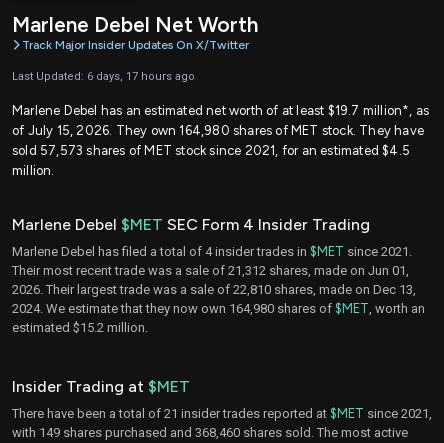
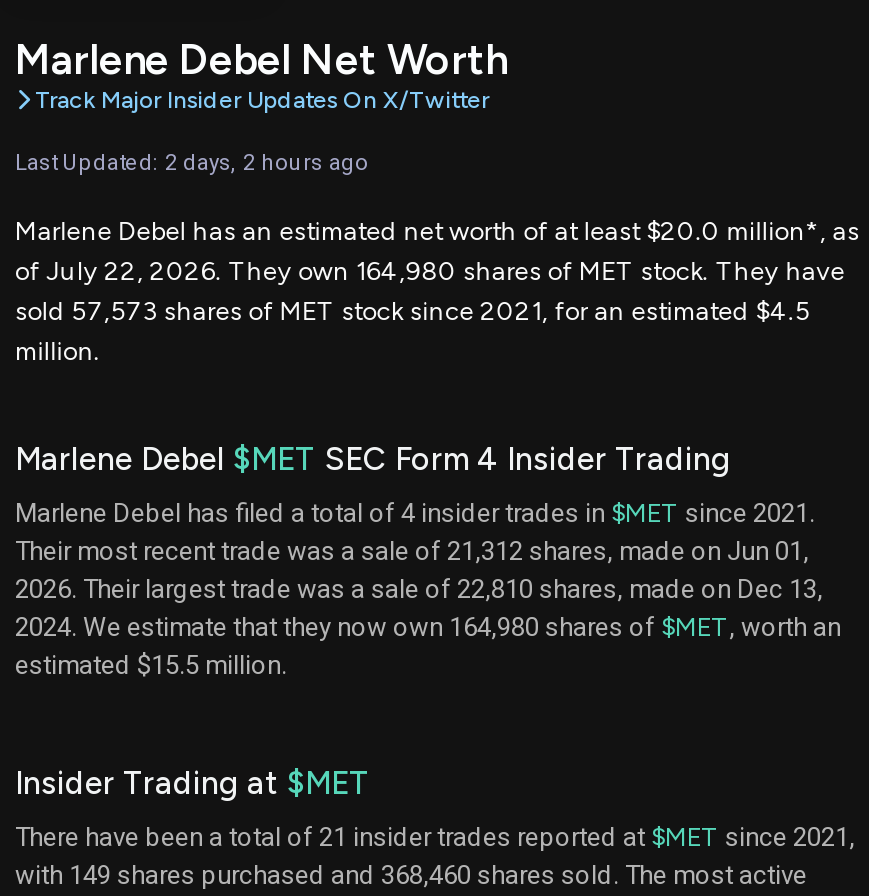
[12,70,195,83] Last Updated: 6 days, 17 hours ago -> [15,149,369,175] Last Updated: 2 days, 2 hours ago
[12,103,429,118] Marlene Debel has an estimated net worth of at least $19.7 million*, as -> [15,215,859,245] Marlene Debel has an estimated net worth of at least $20.0 million*, as
[12,123,424,138] of July 15, 2026. They own 164,980 shares of MET stock. They have -> [15,255,845,285] of July 22, 2026. They own 164,980 shares of MET stock. They have
[12,320,148,335] estimated $15.2 million. -> [15,649,287,679] estimated $15.5 million.

